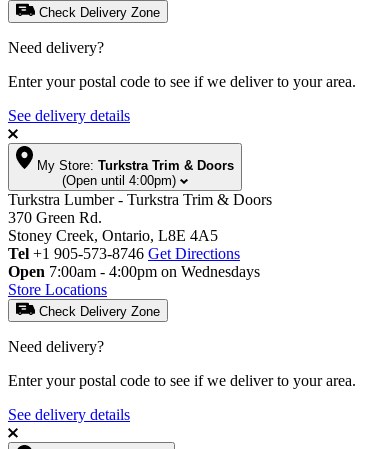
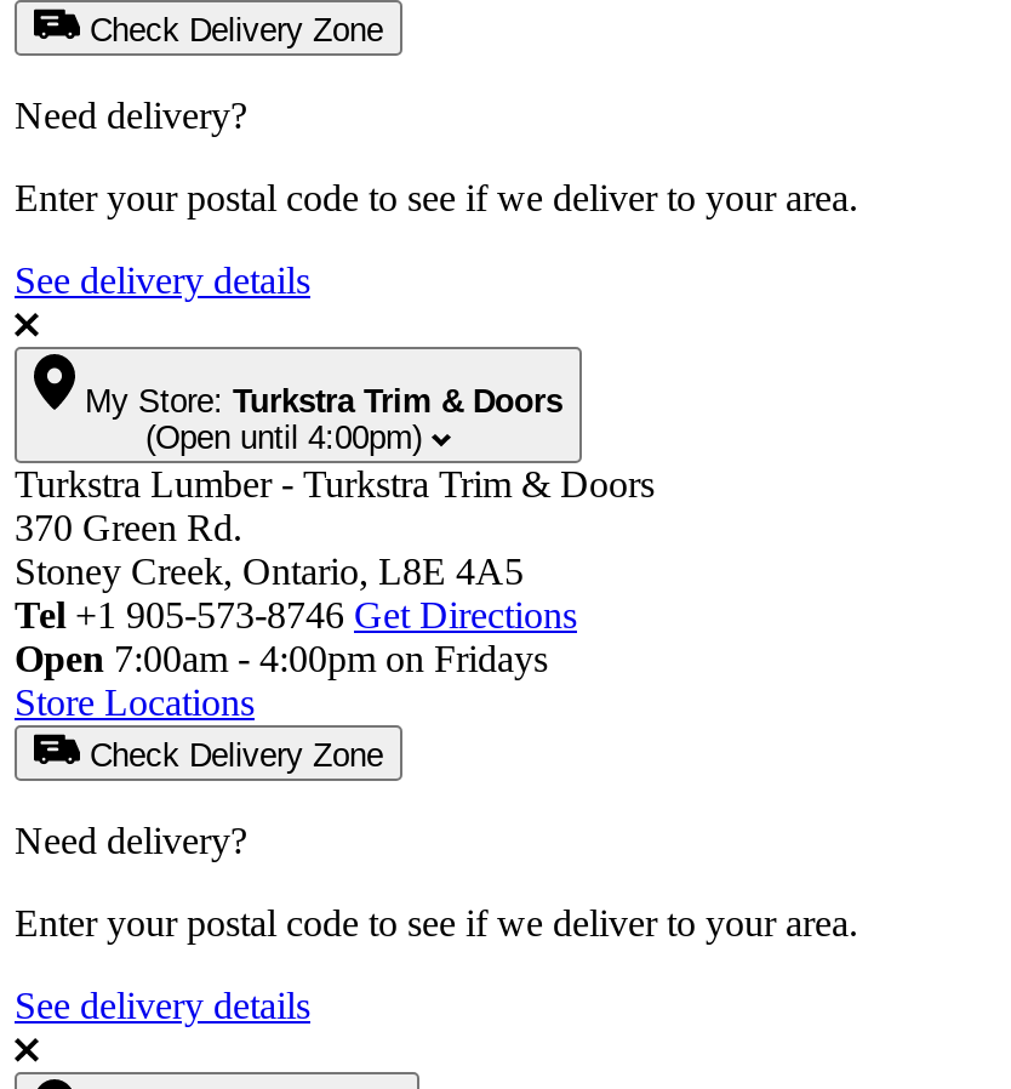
[8,263,260,280] Open 7:00am - 4:00pm on Wednesdays -> [15,638,548,679] Open 7:00am - 4:00pm on Fridays

